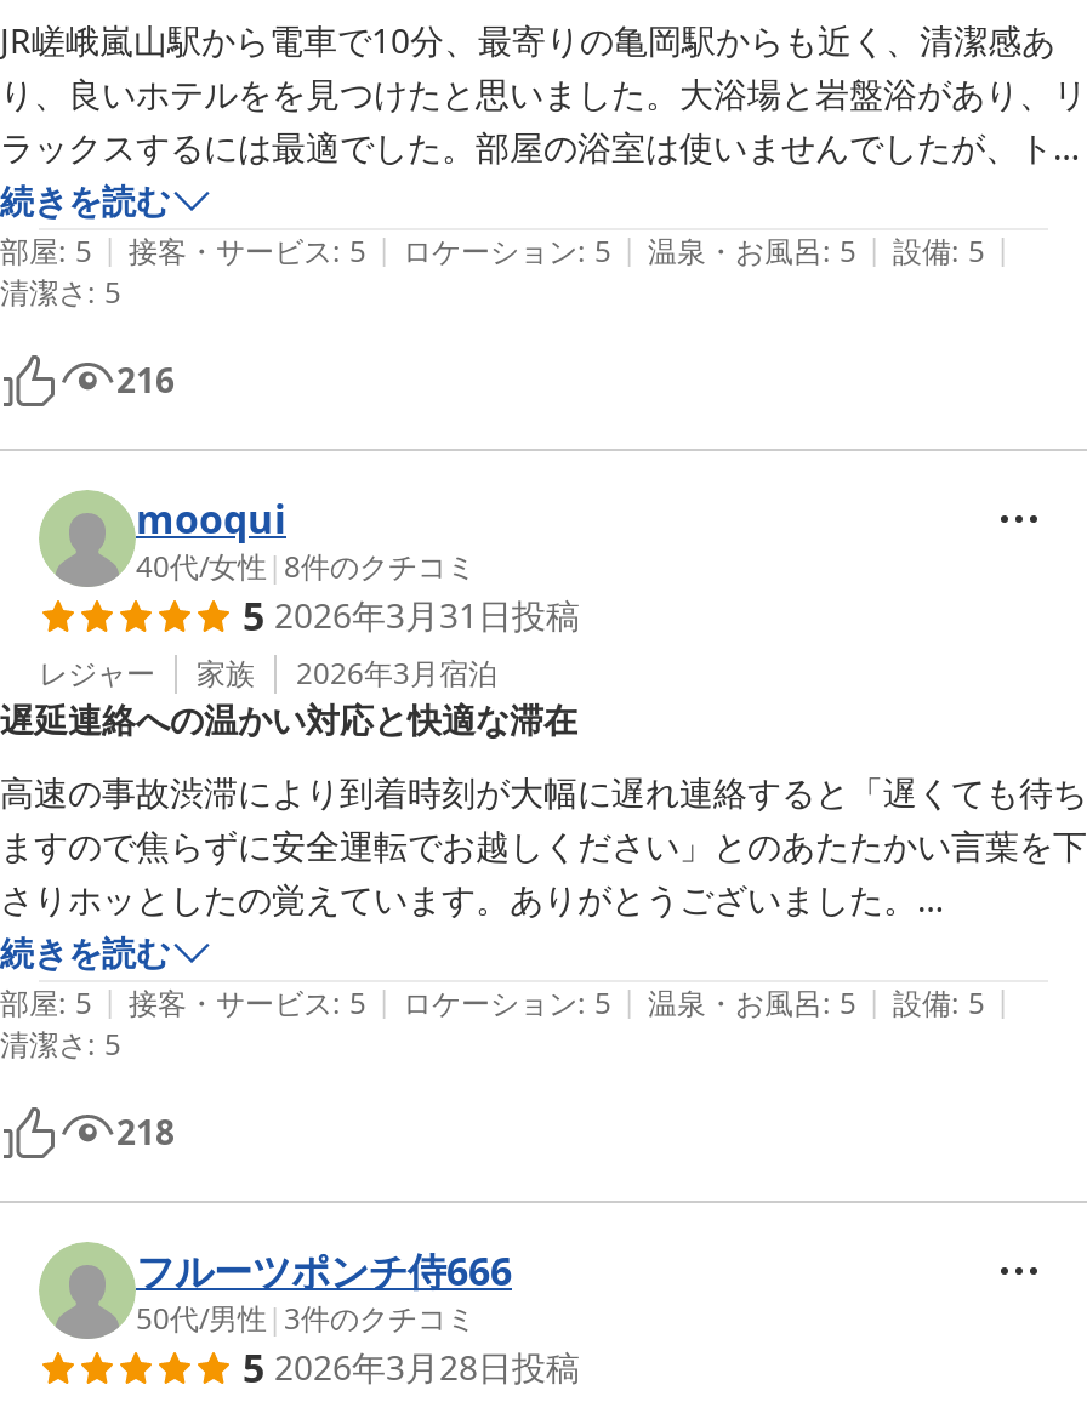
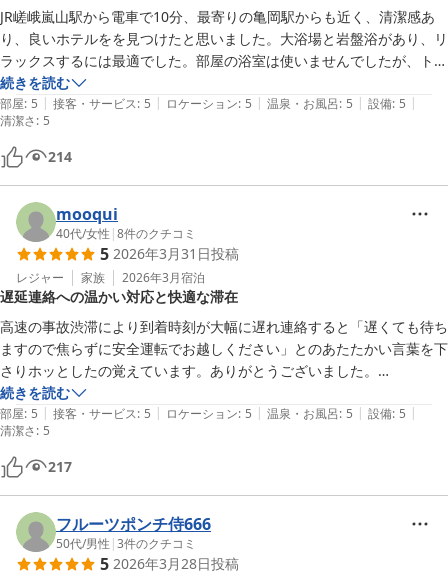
[116,357,175,403] 216 -> [48,147,72,166] 214
[116,1109,175,1155] 218 -> [48,457,72,476] 217

